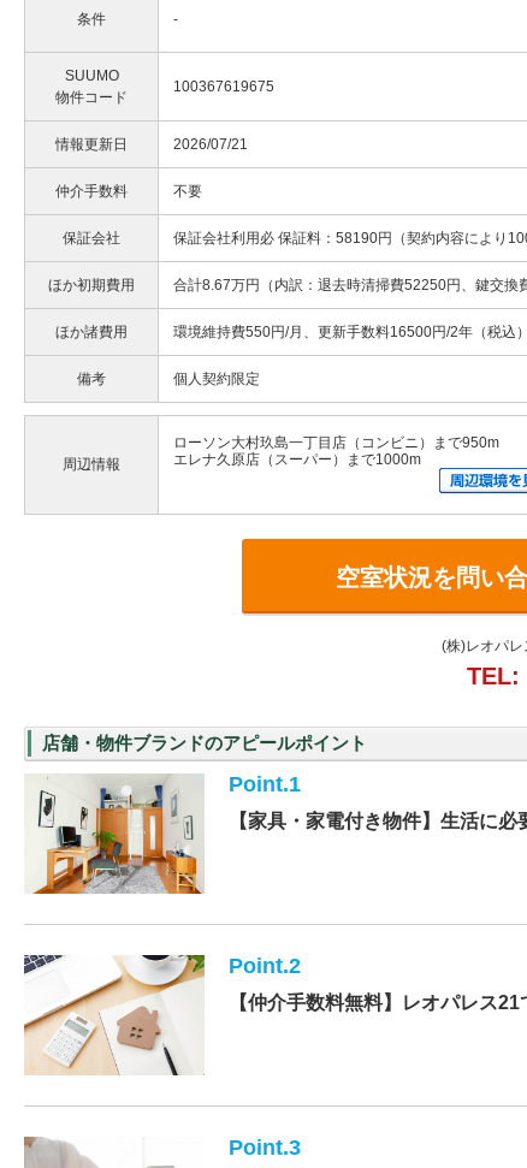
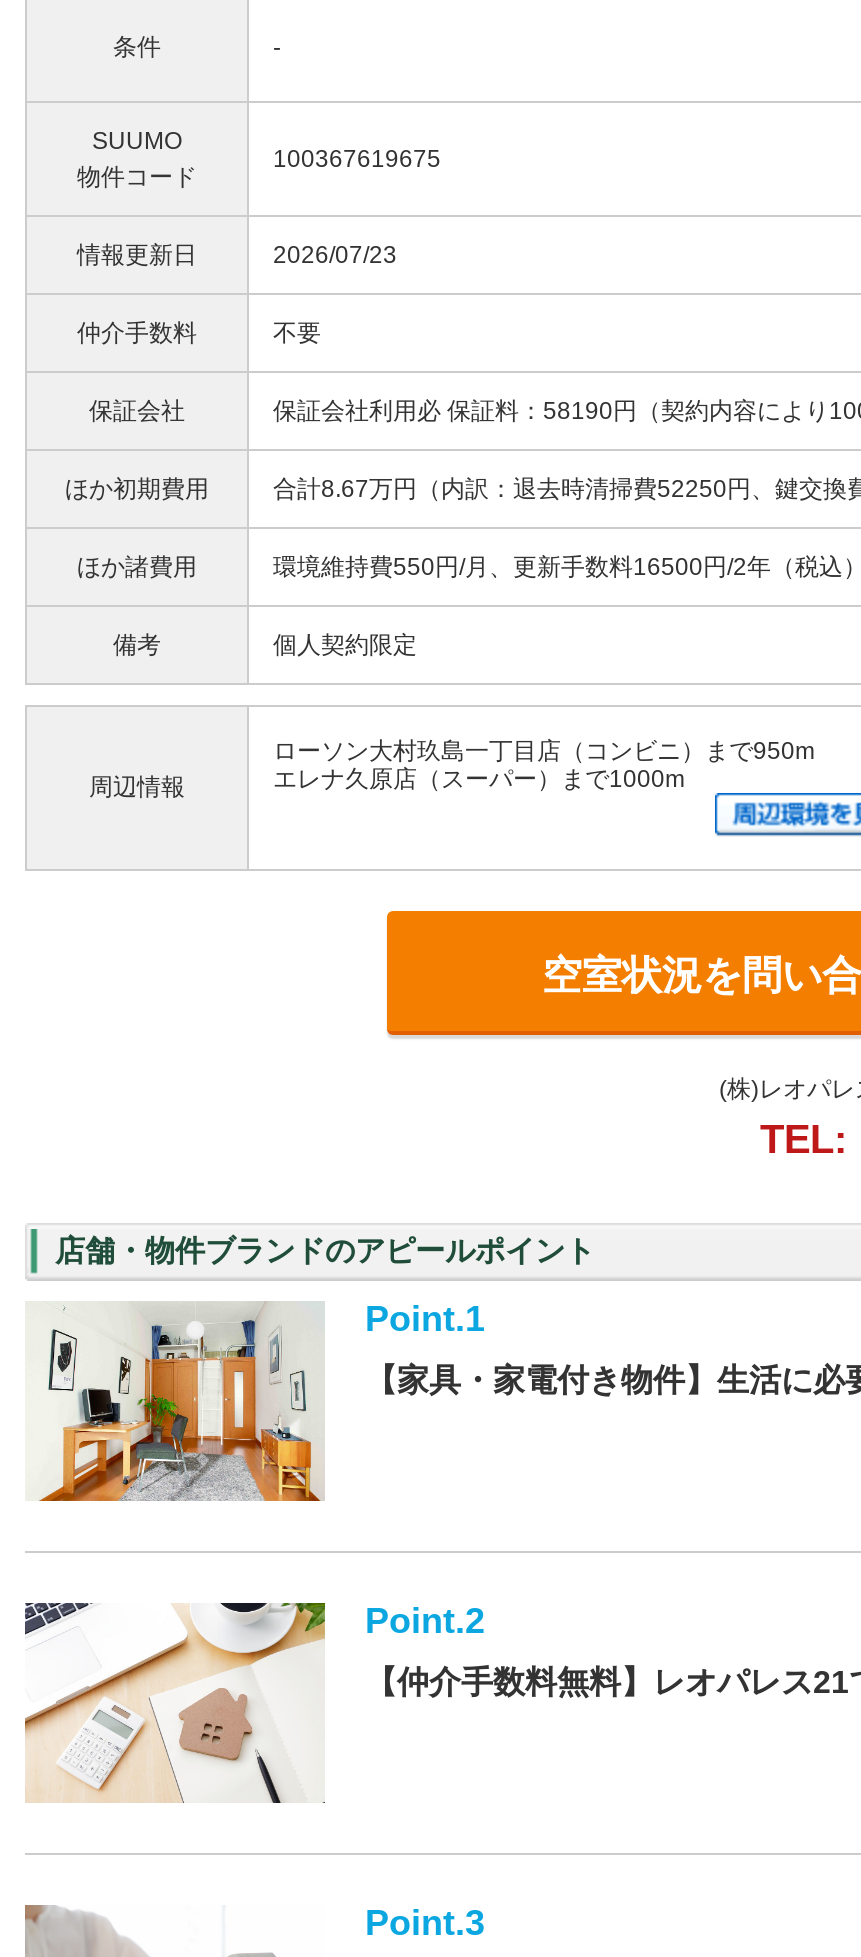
[173,136,248,153] 2026/07/21 -> [273,241,397,269] 2026/07/23

